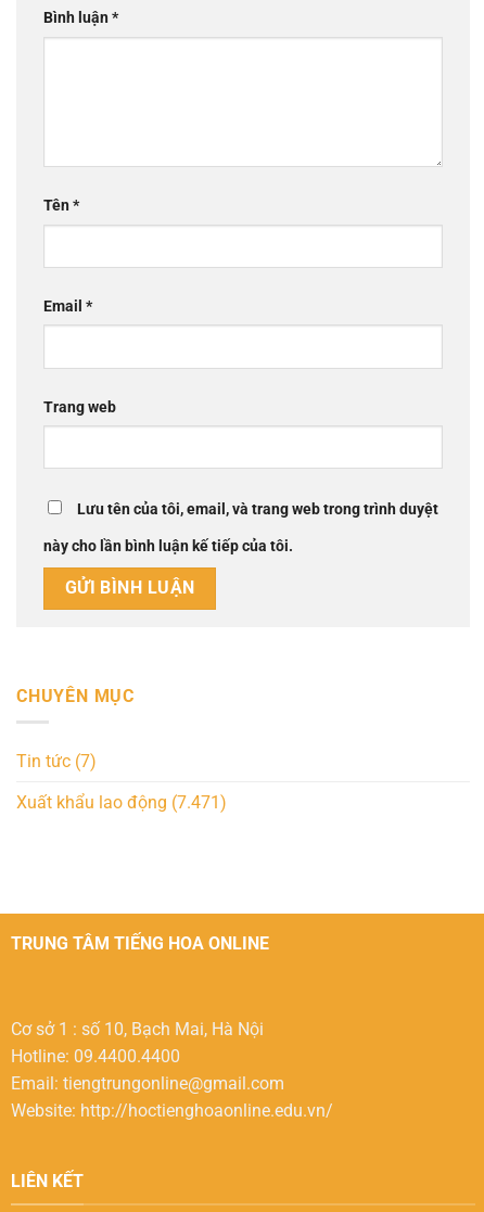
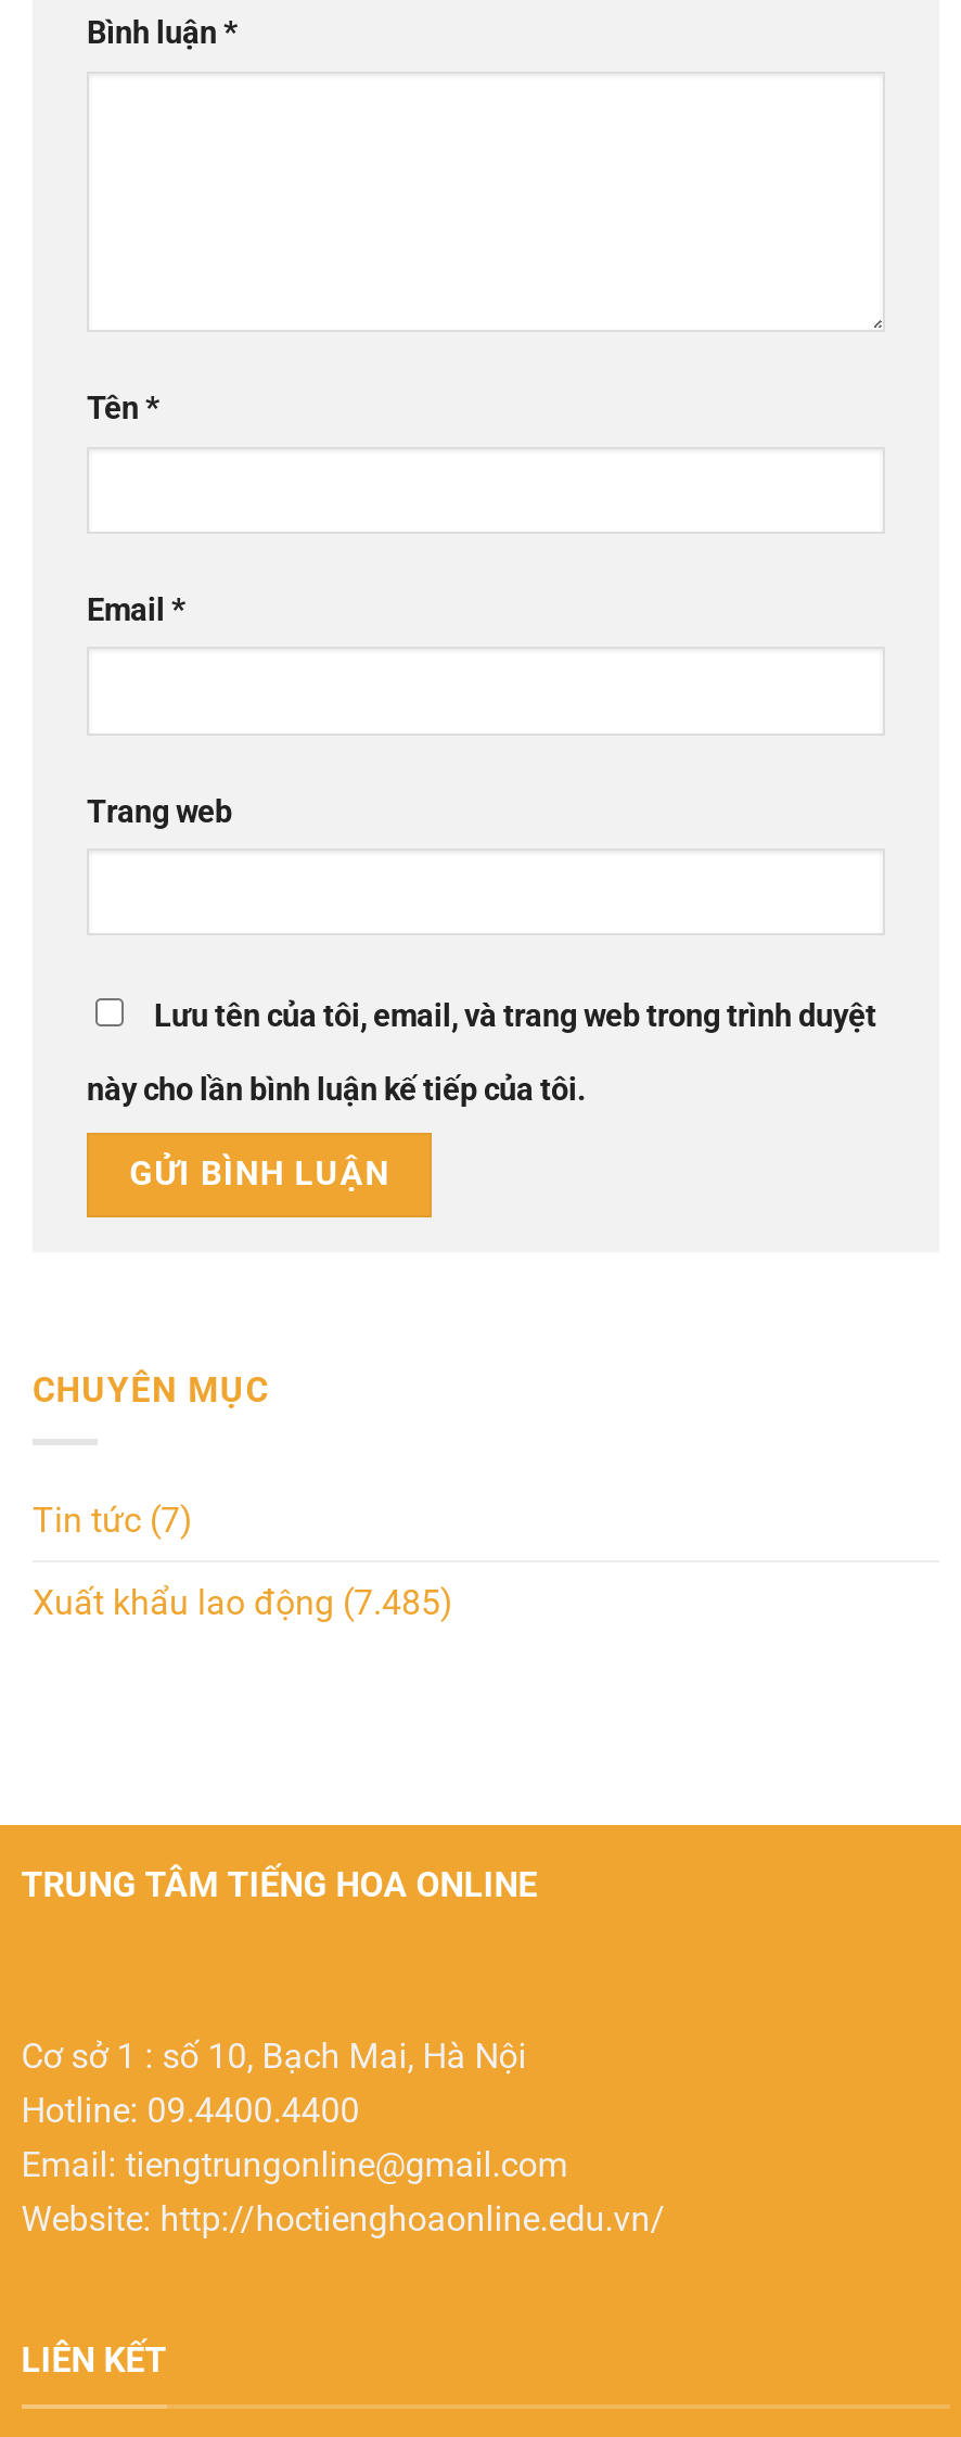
[16,792,227,813] Xuất khẩu lao động (7.471) -> [33,1583,453,1624] Xuất khẩu lao động (7.485)

